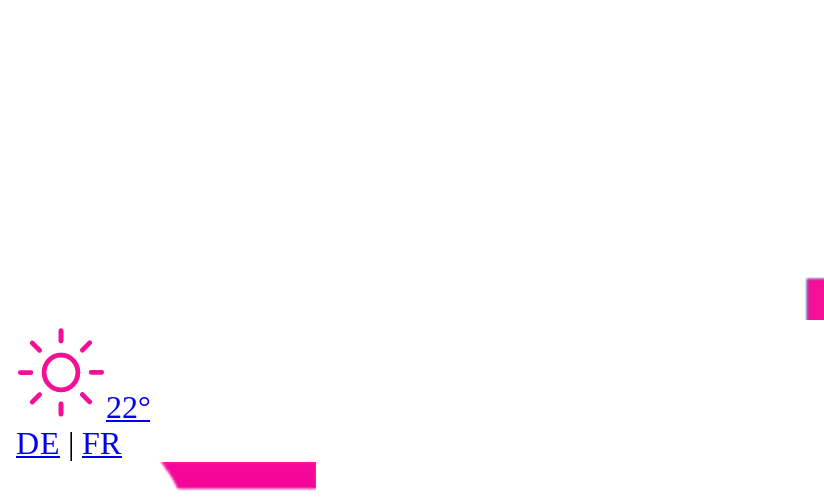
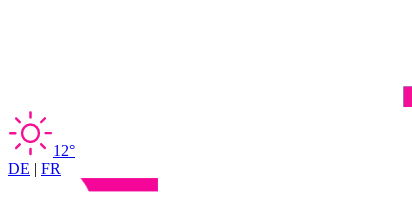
[106,390,150,424] 22° -> [53,142,75,159] 12°

